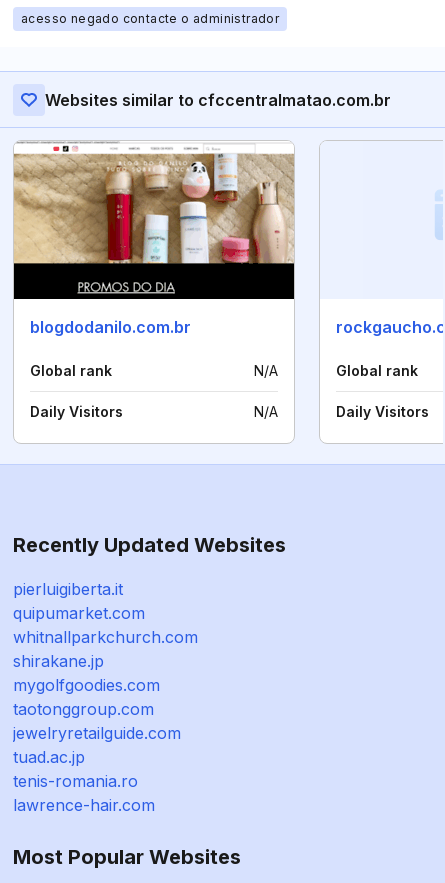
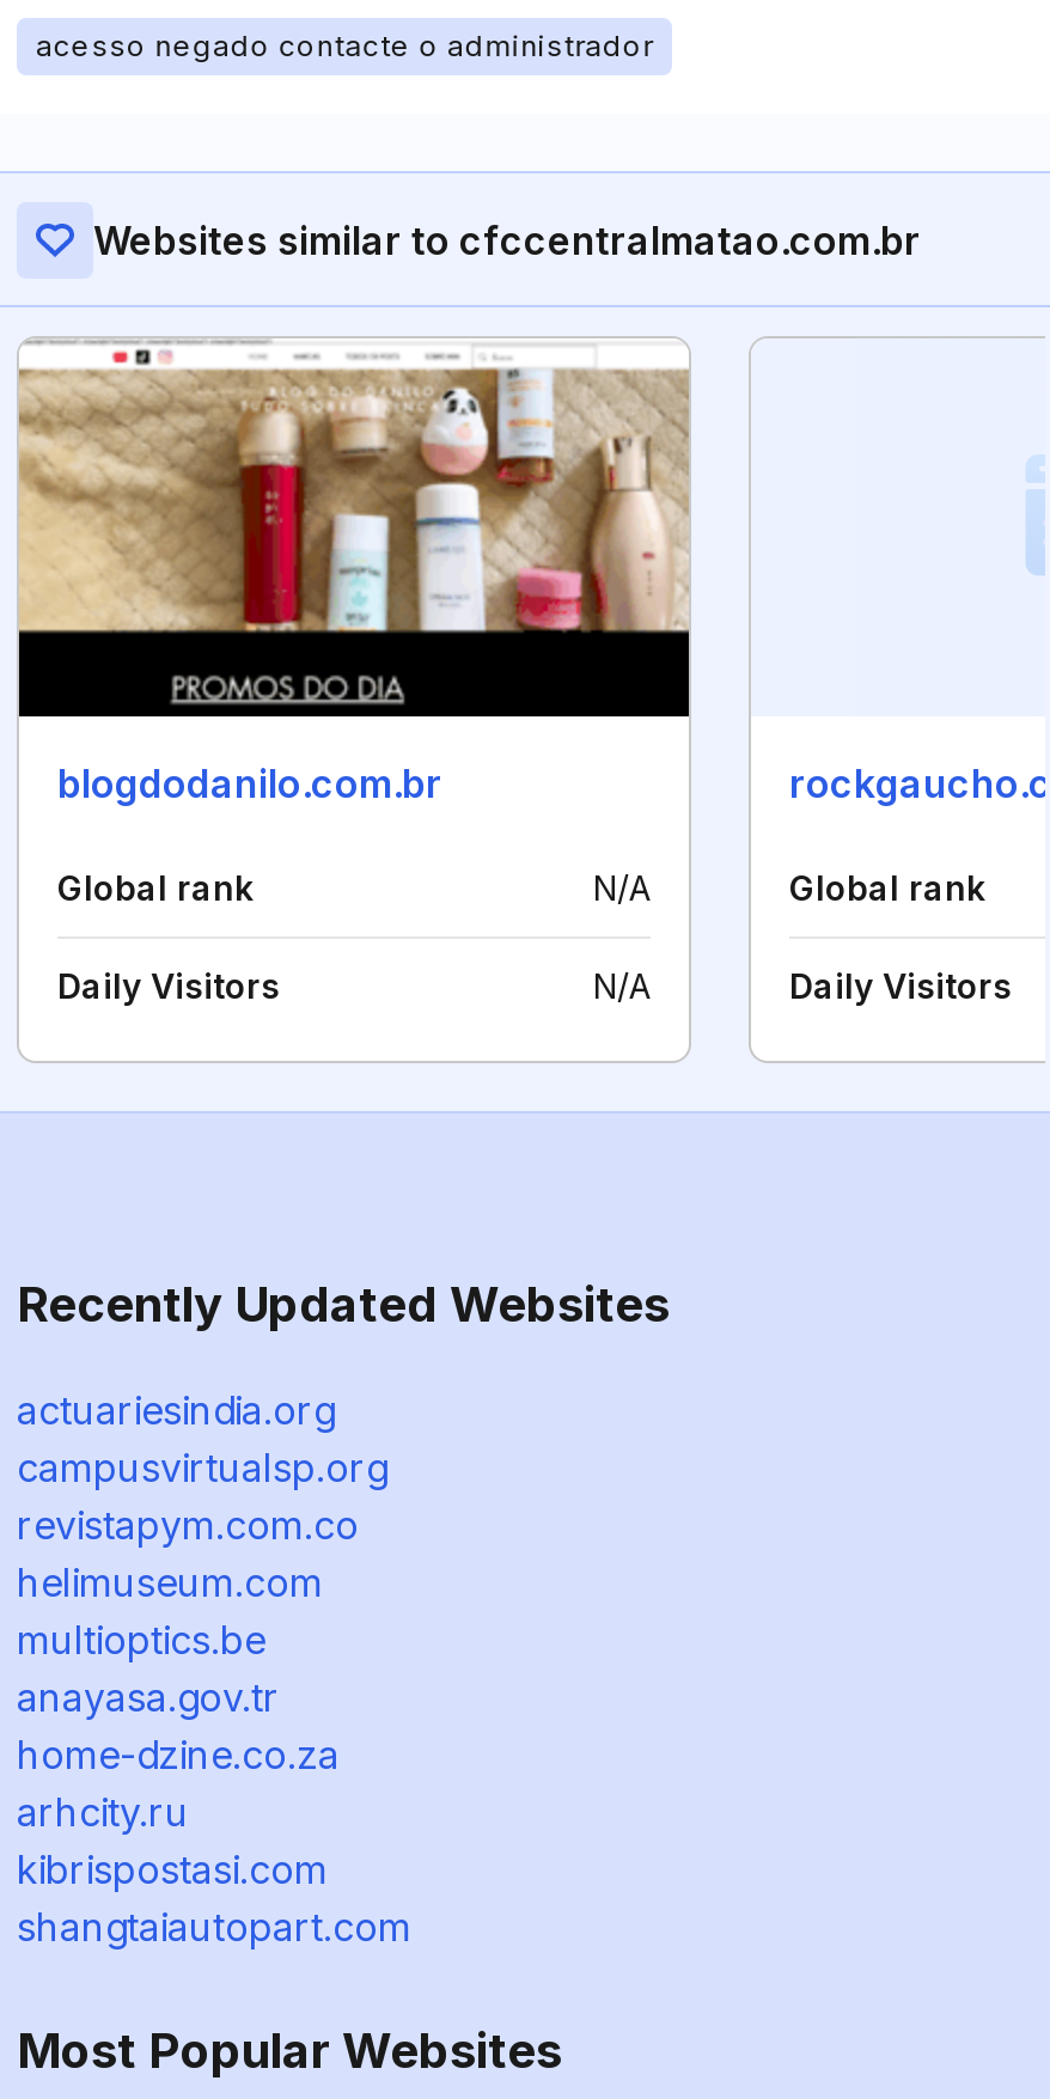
[13,579,198,815] pierluigiberta.it | quipumarket.com | whitnallparkchurch.com | shirakane.jp | mygolfgoodies.com | taotonggroup.com | jewelryretailguide.com | tuad.ac.jp | tenis-romania.ro | lawrence-hair.com -> [17,1386,411,1951] actuariesindia.org | campusvirtualsp.org | revistapym.com.co | helimuseum.com | multioptics.be | anayasa.gov.tr | home-dzine.co.za | arhcity.ru | kibrispostasi.com | shangtaiautopart.com

